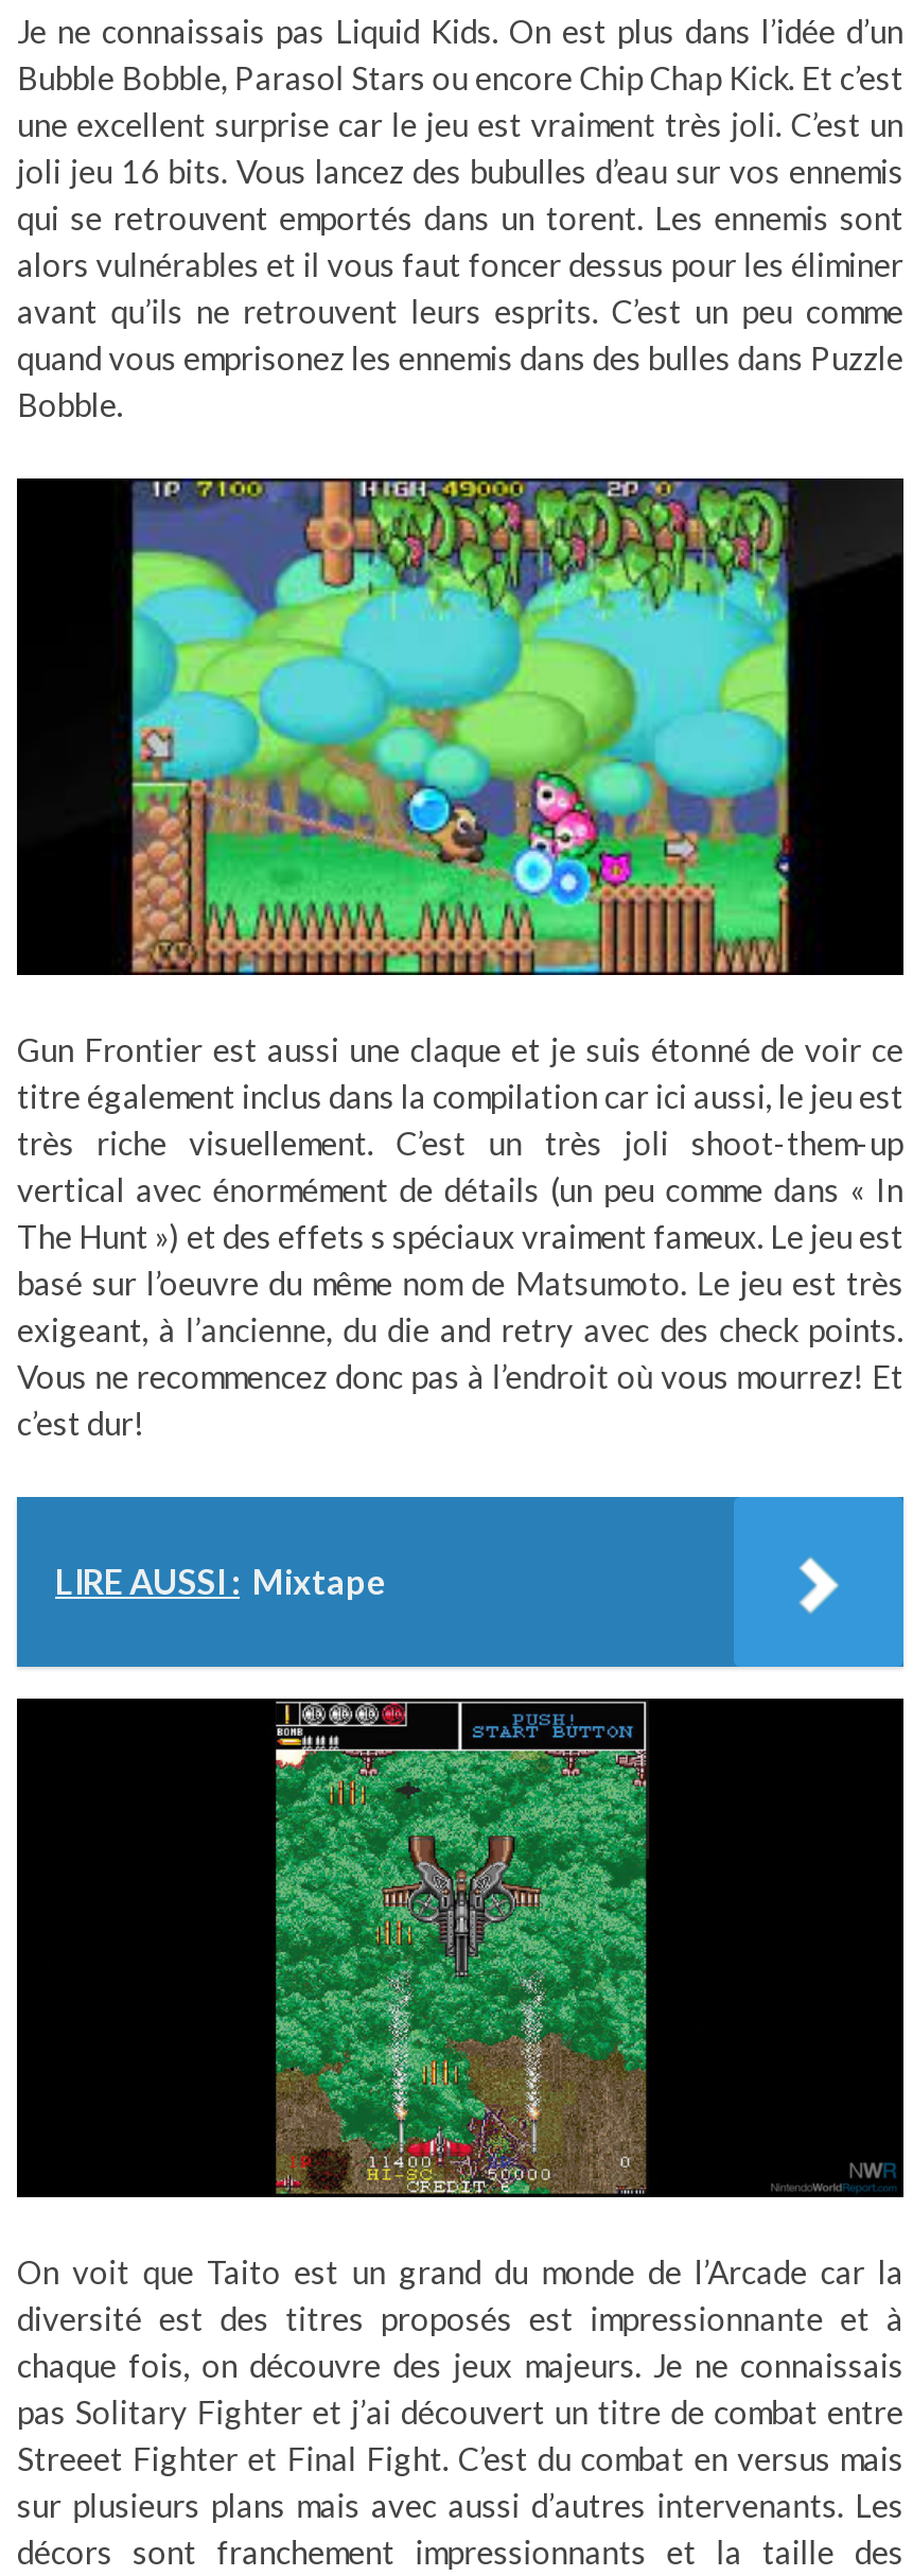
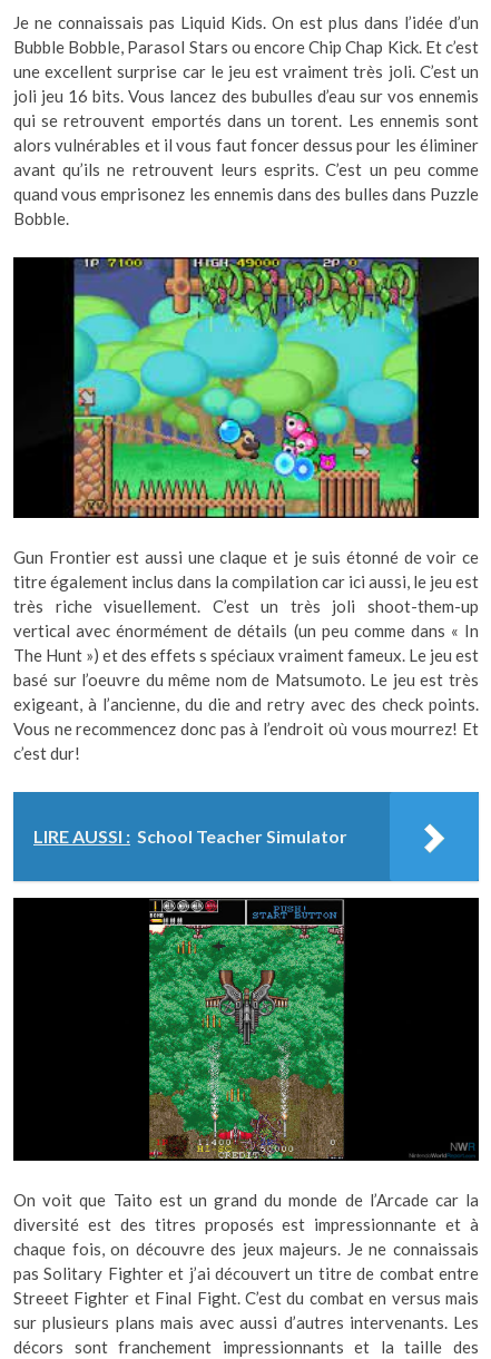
[55,1560,386,1601] LIRE AUSSI : Mixtape -> [33,826,347,847] LIRE AUSSI : School Teacher Simulator

